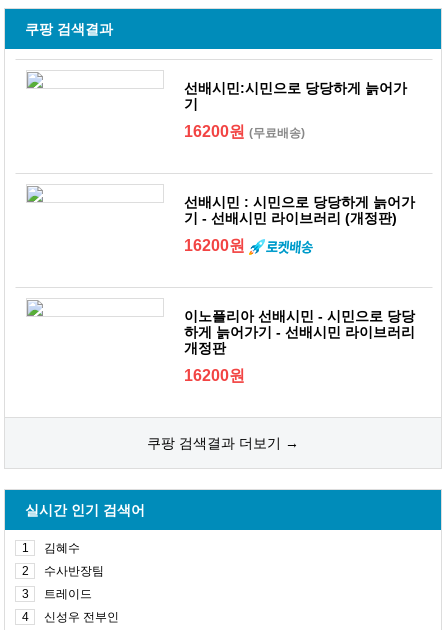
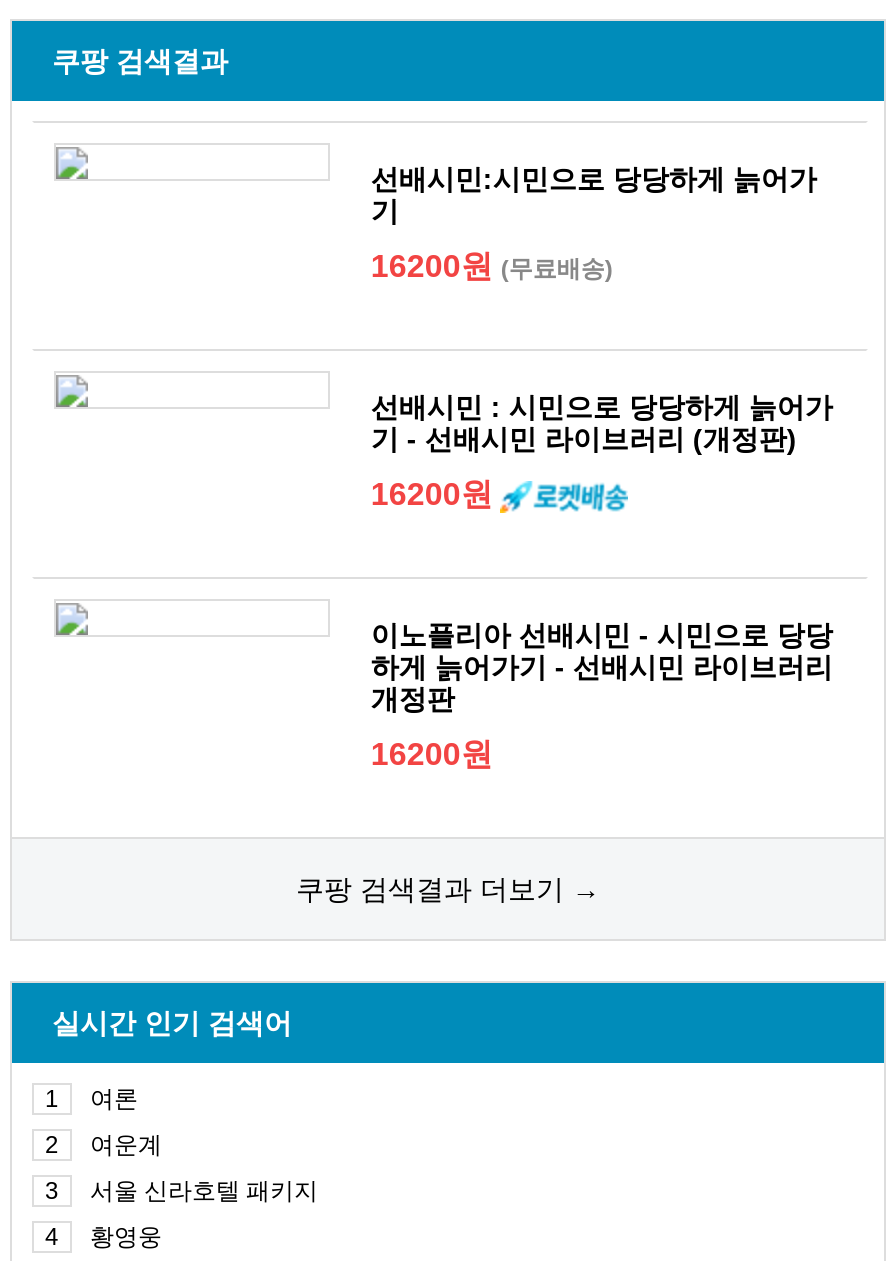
[44,541,80,555] 김혜수 -> [90,1085,138,1113] 여론
[44,564,104,578] 수사반장팀 -> [90,1131,162,1159] 여운계
[44,587,92,601] 트레이드 -> [90,1177,318,1205] 서울 신라호텔 패키지
[44,610,119,624] 신성우 전부인 -> [90,1223,162,1251] 황영웅

